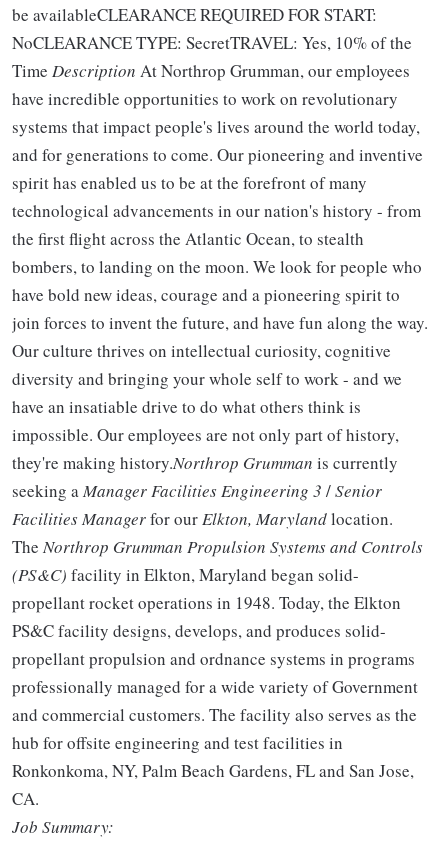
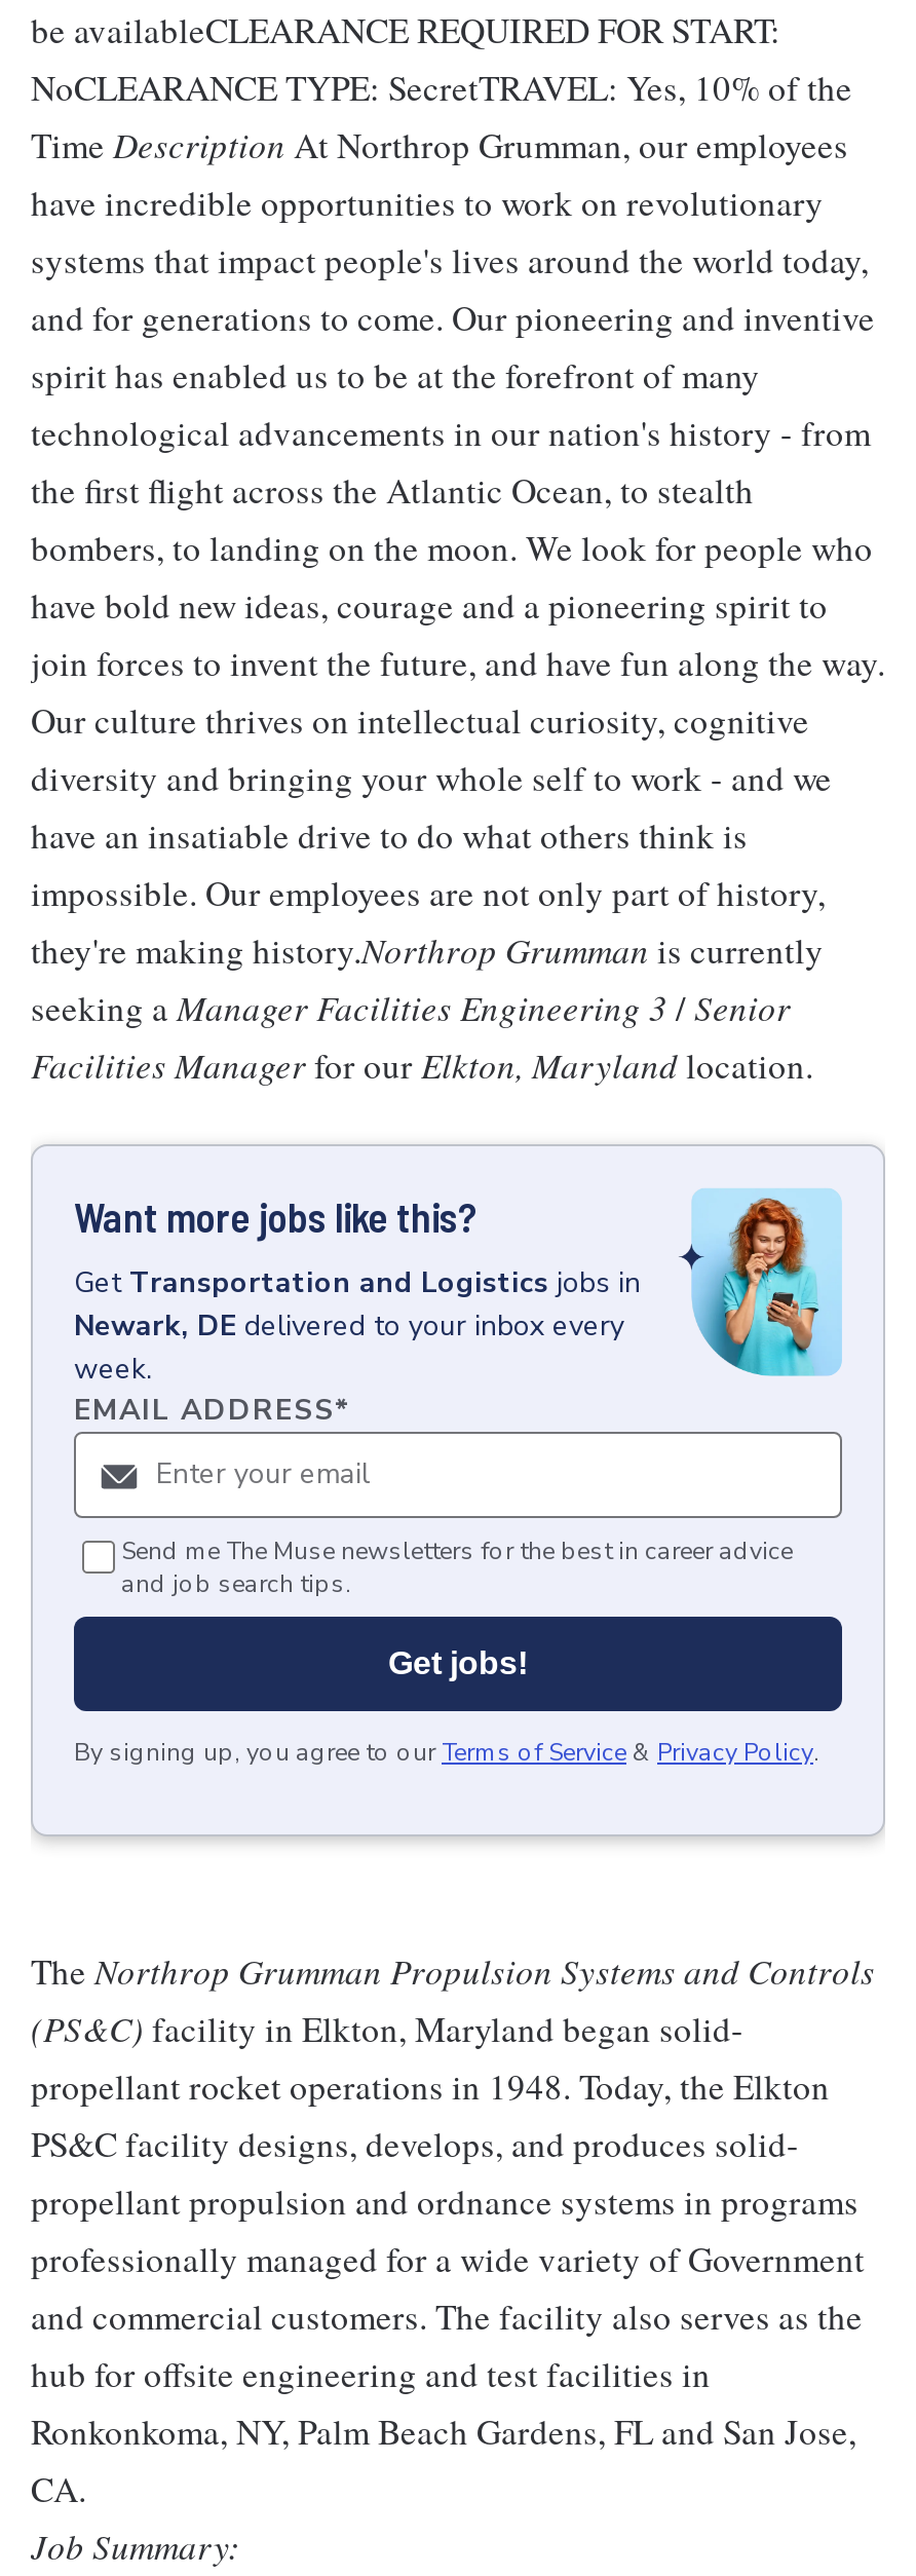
none -> [31,1144,885,1843] [image] | Want more jobs like this? | Get Transportation and Logistics jobs in | Newark, DE delivered to your inbox every | week. | EMAIL ADDRESS*
none -> [74,1535,819,1769] Send me The Muse newsletters for the best in career advice | and job search tips. | Get jobs! | By signing up, you agree to our Terms of Service & Privacy Policy.

